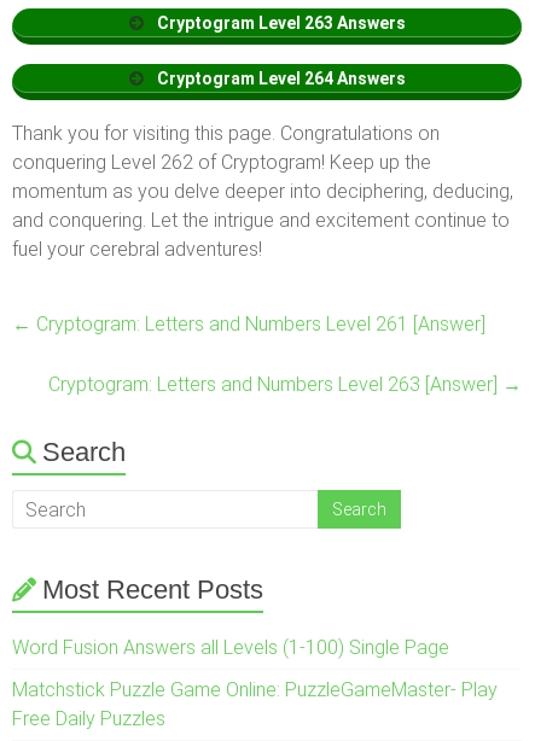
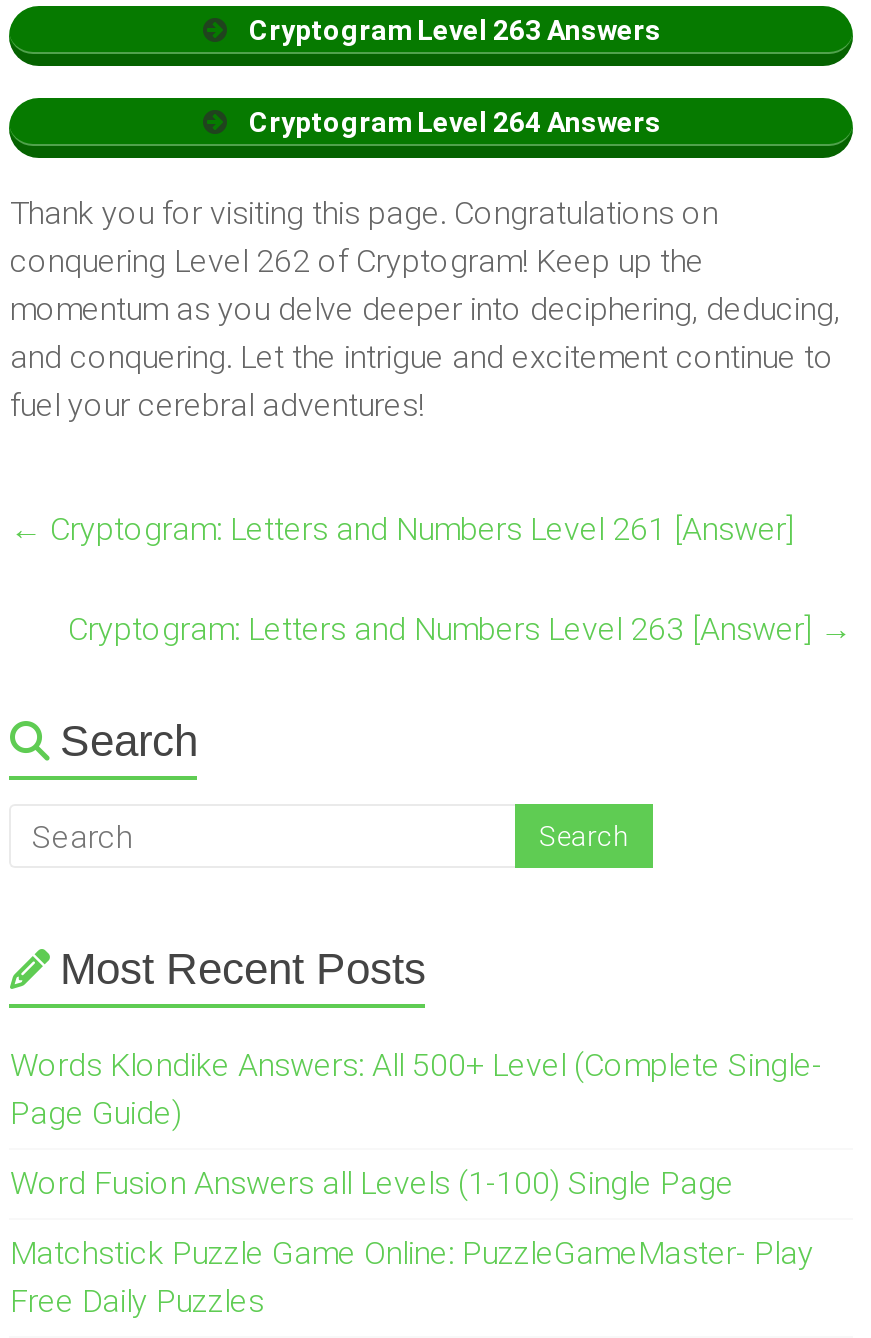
none -> [10,1046,822,1132] Words Klondike Answers: All 500+ Level (Complete Single- | Page Guide)

